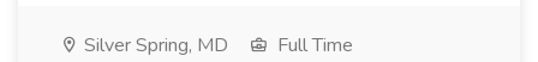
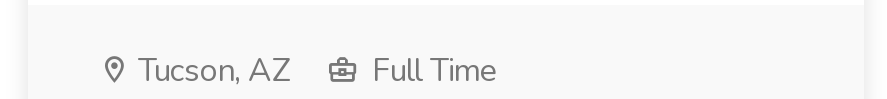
[79,32,228,58] Silver Spring, MD -> [130,49,290,93] Tucson, AZ

